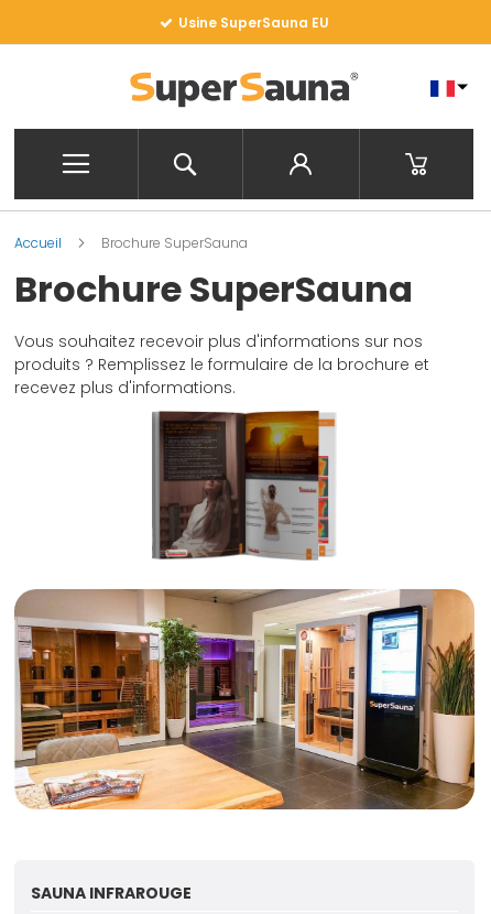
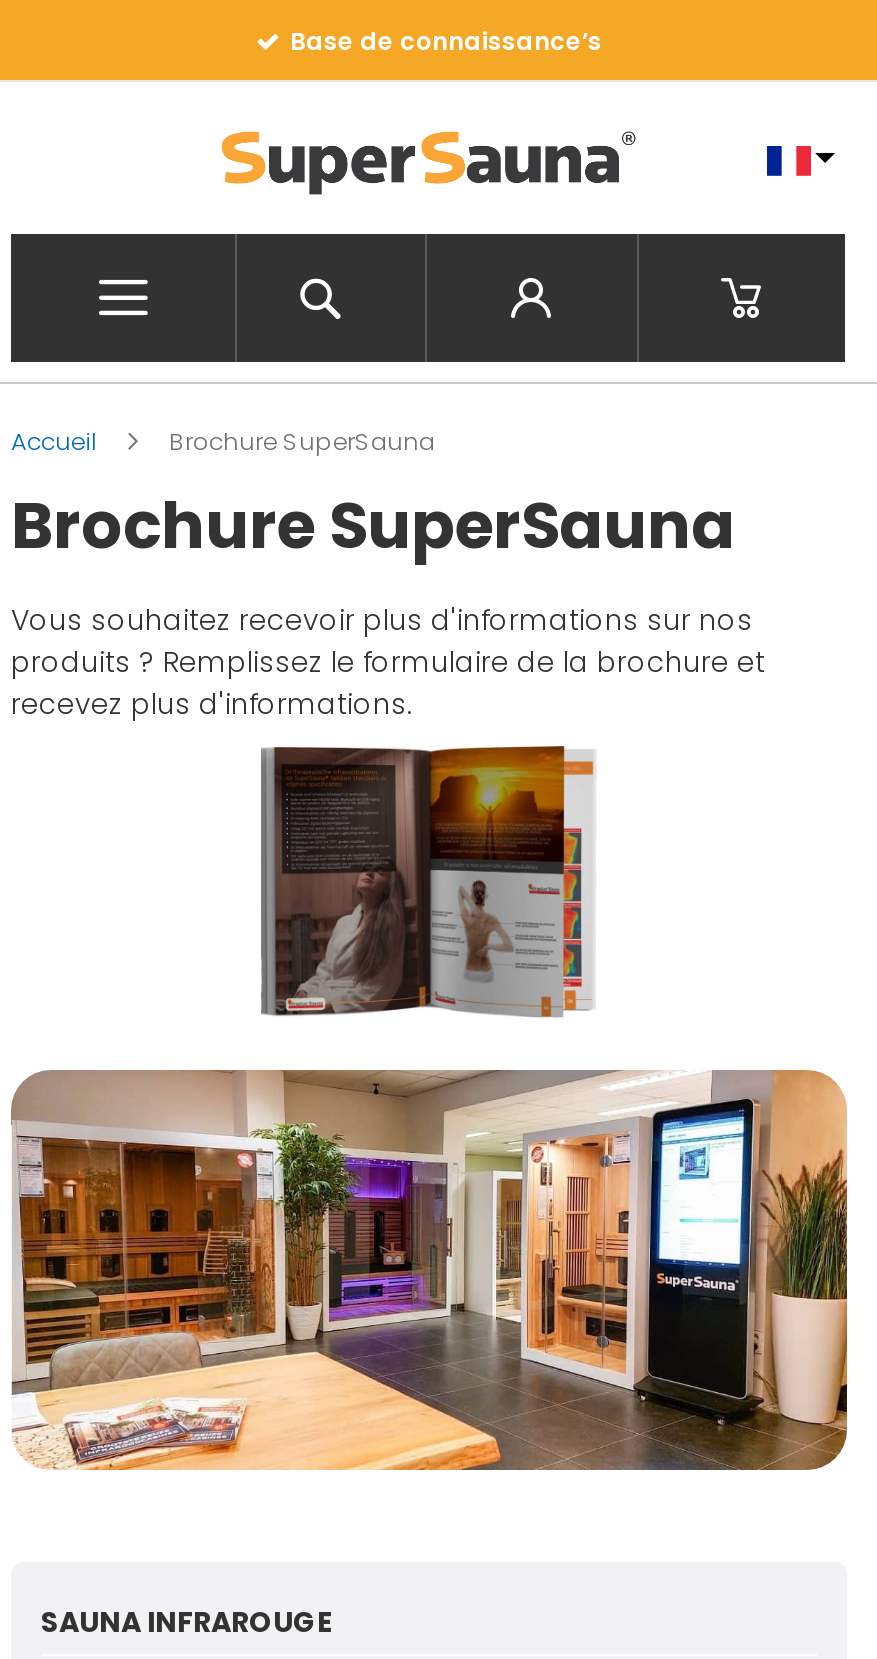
[178,13,329,32] Usine SuperSauna EU -> [290,24,602,58] Base de connaissance’s

